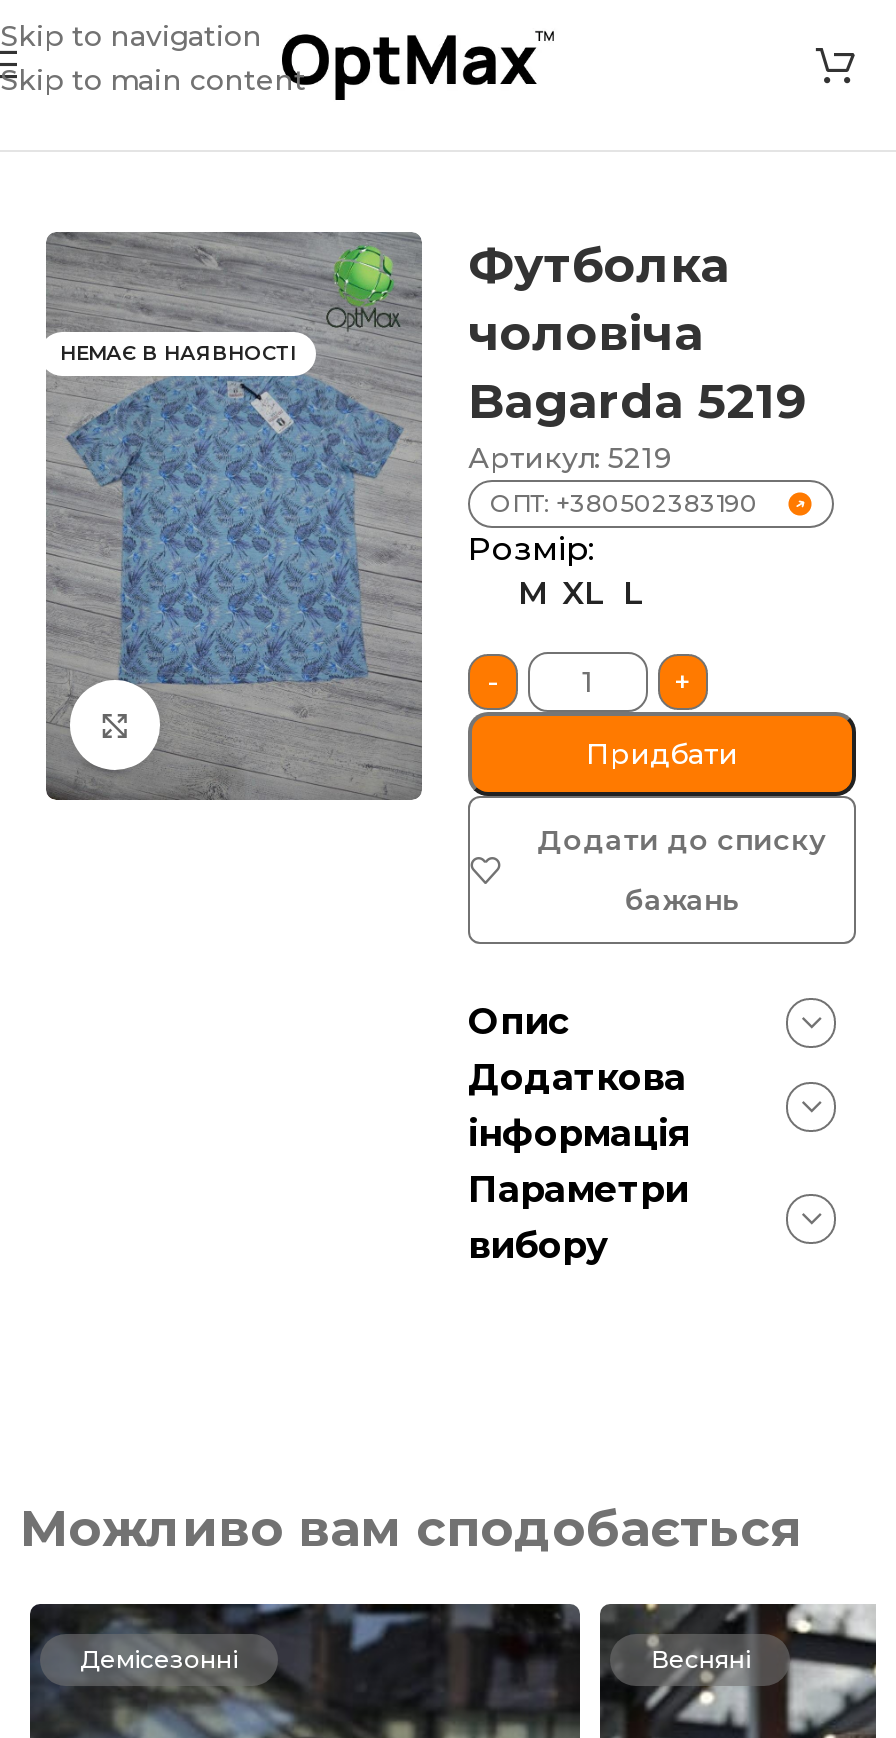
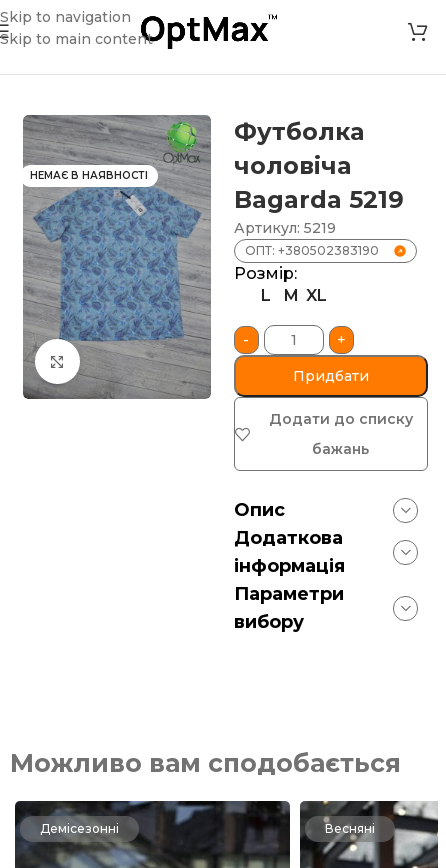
[518,573,643,611] M XL L -> [261,286,327,305] L | M XL

